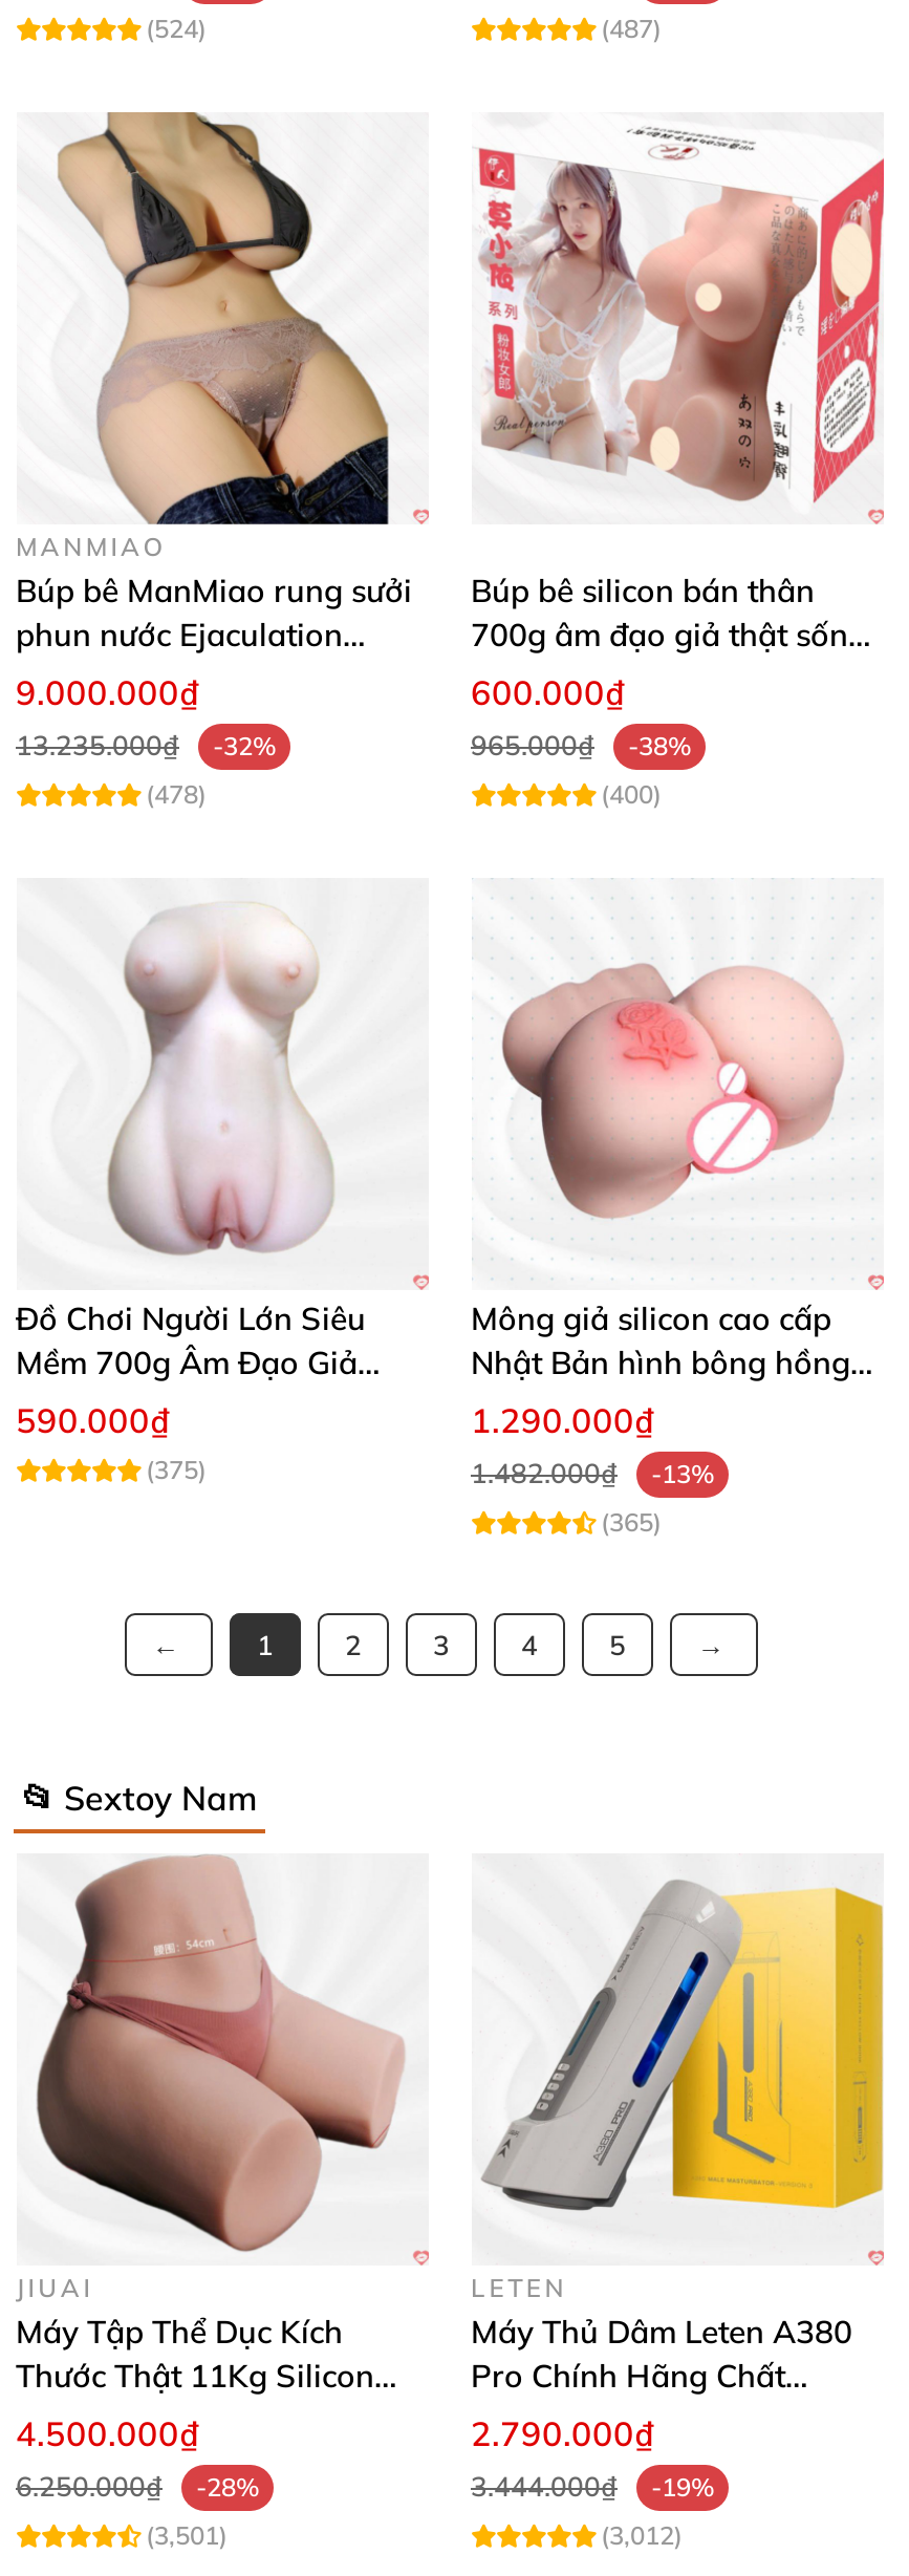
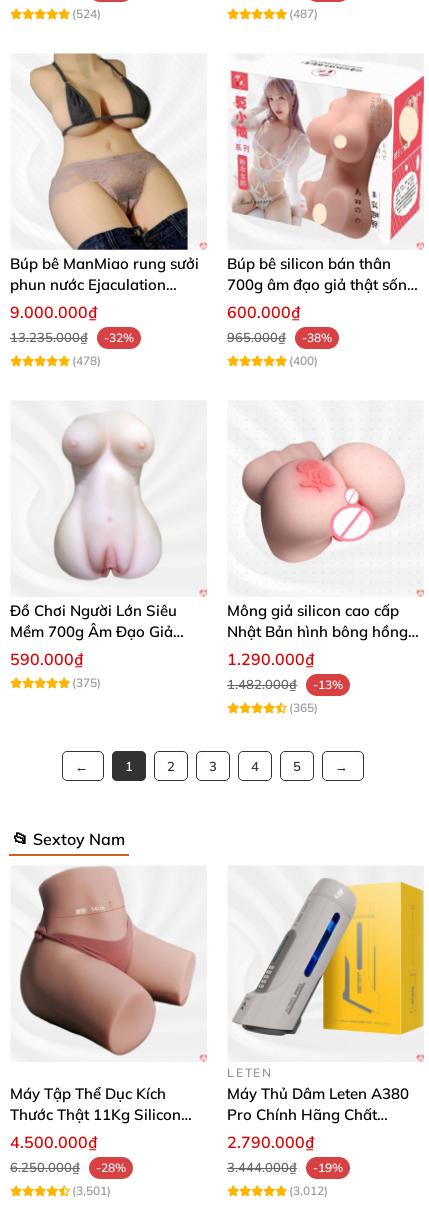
[16,531,166,562] MANMIAO -> none
[16,2272,93,2303] JIUAI -> none

